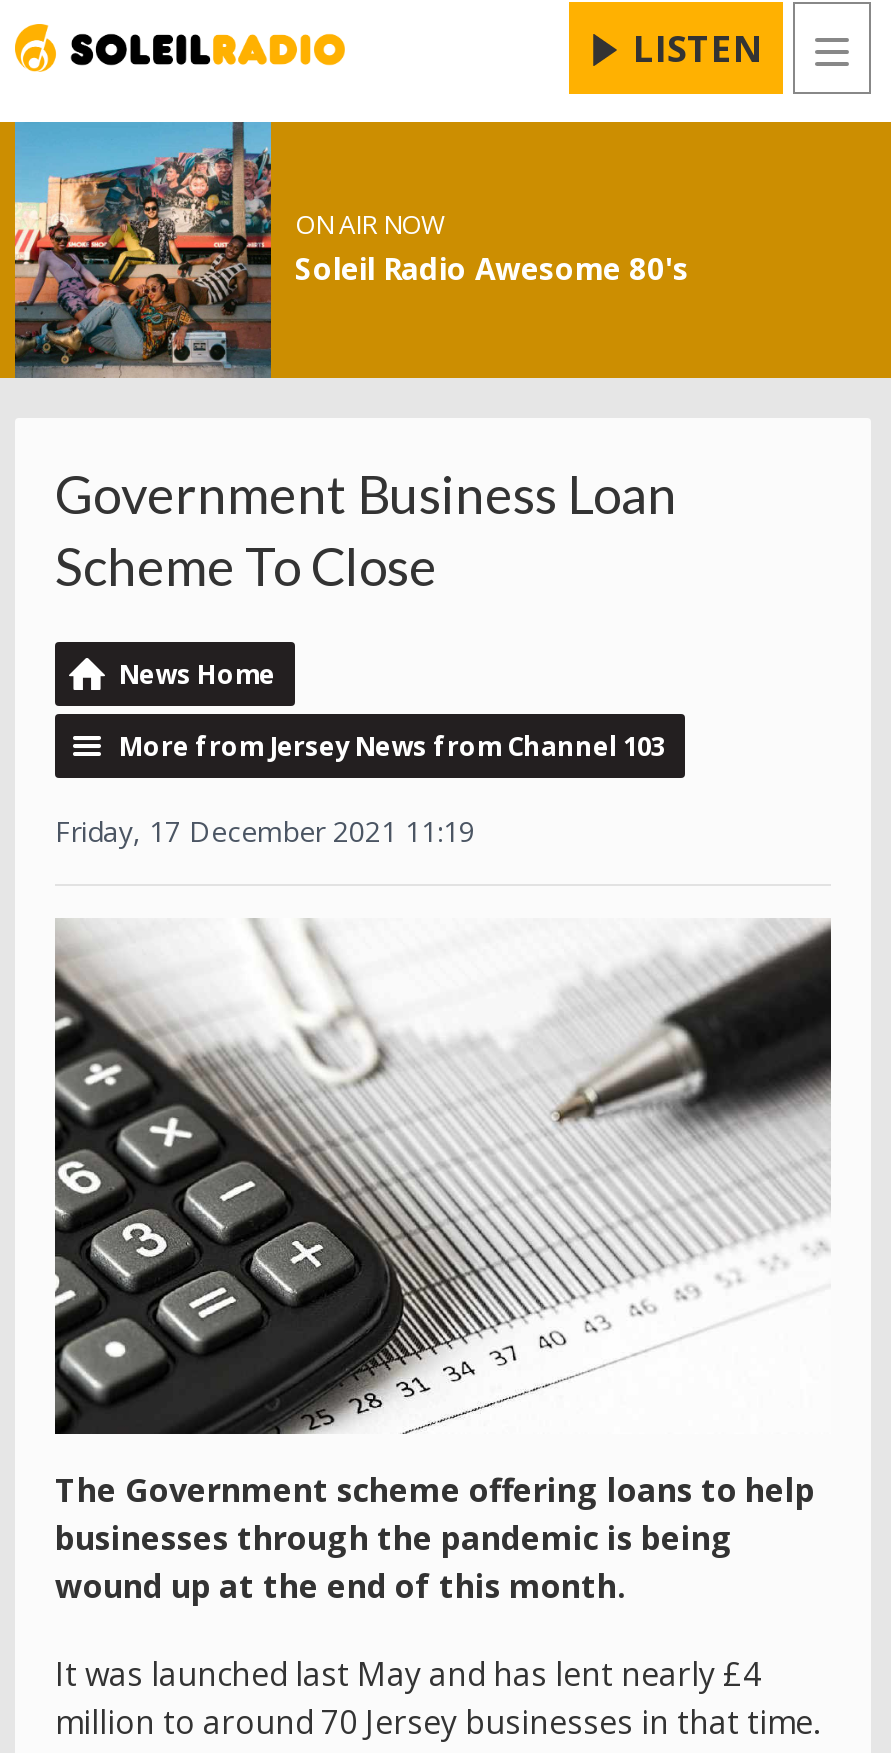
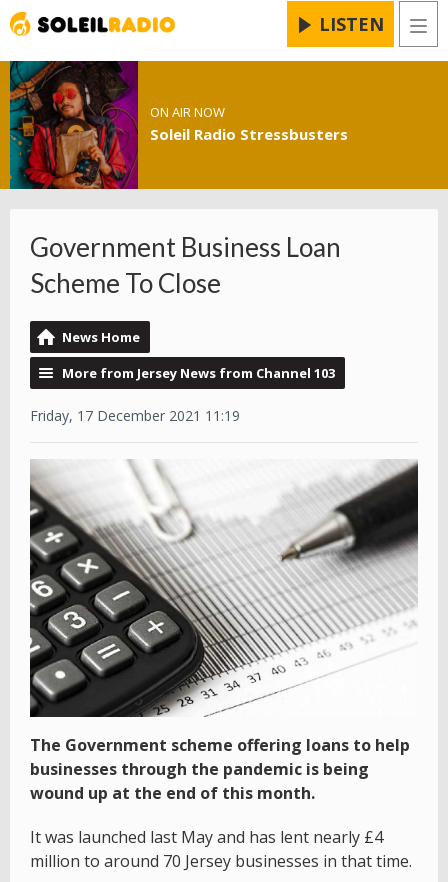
[13,120,689,380] [image] | Soleil Radio Awesome 80's -> [9,60,348,190] [image] | Soleil Radio Stressbusters

